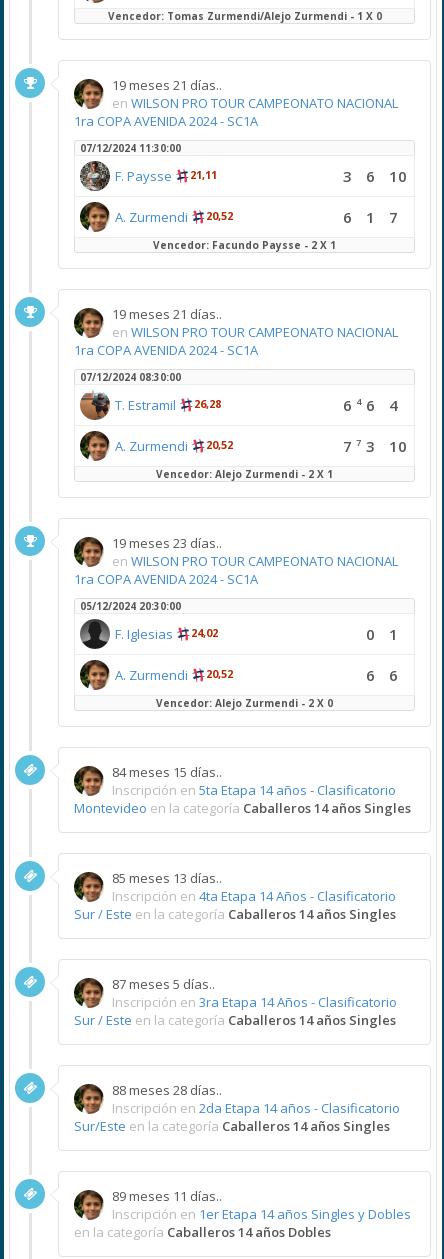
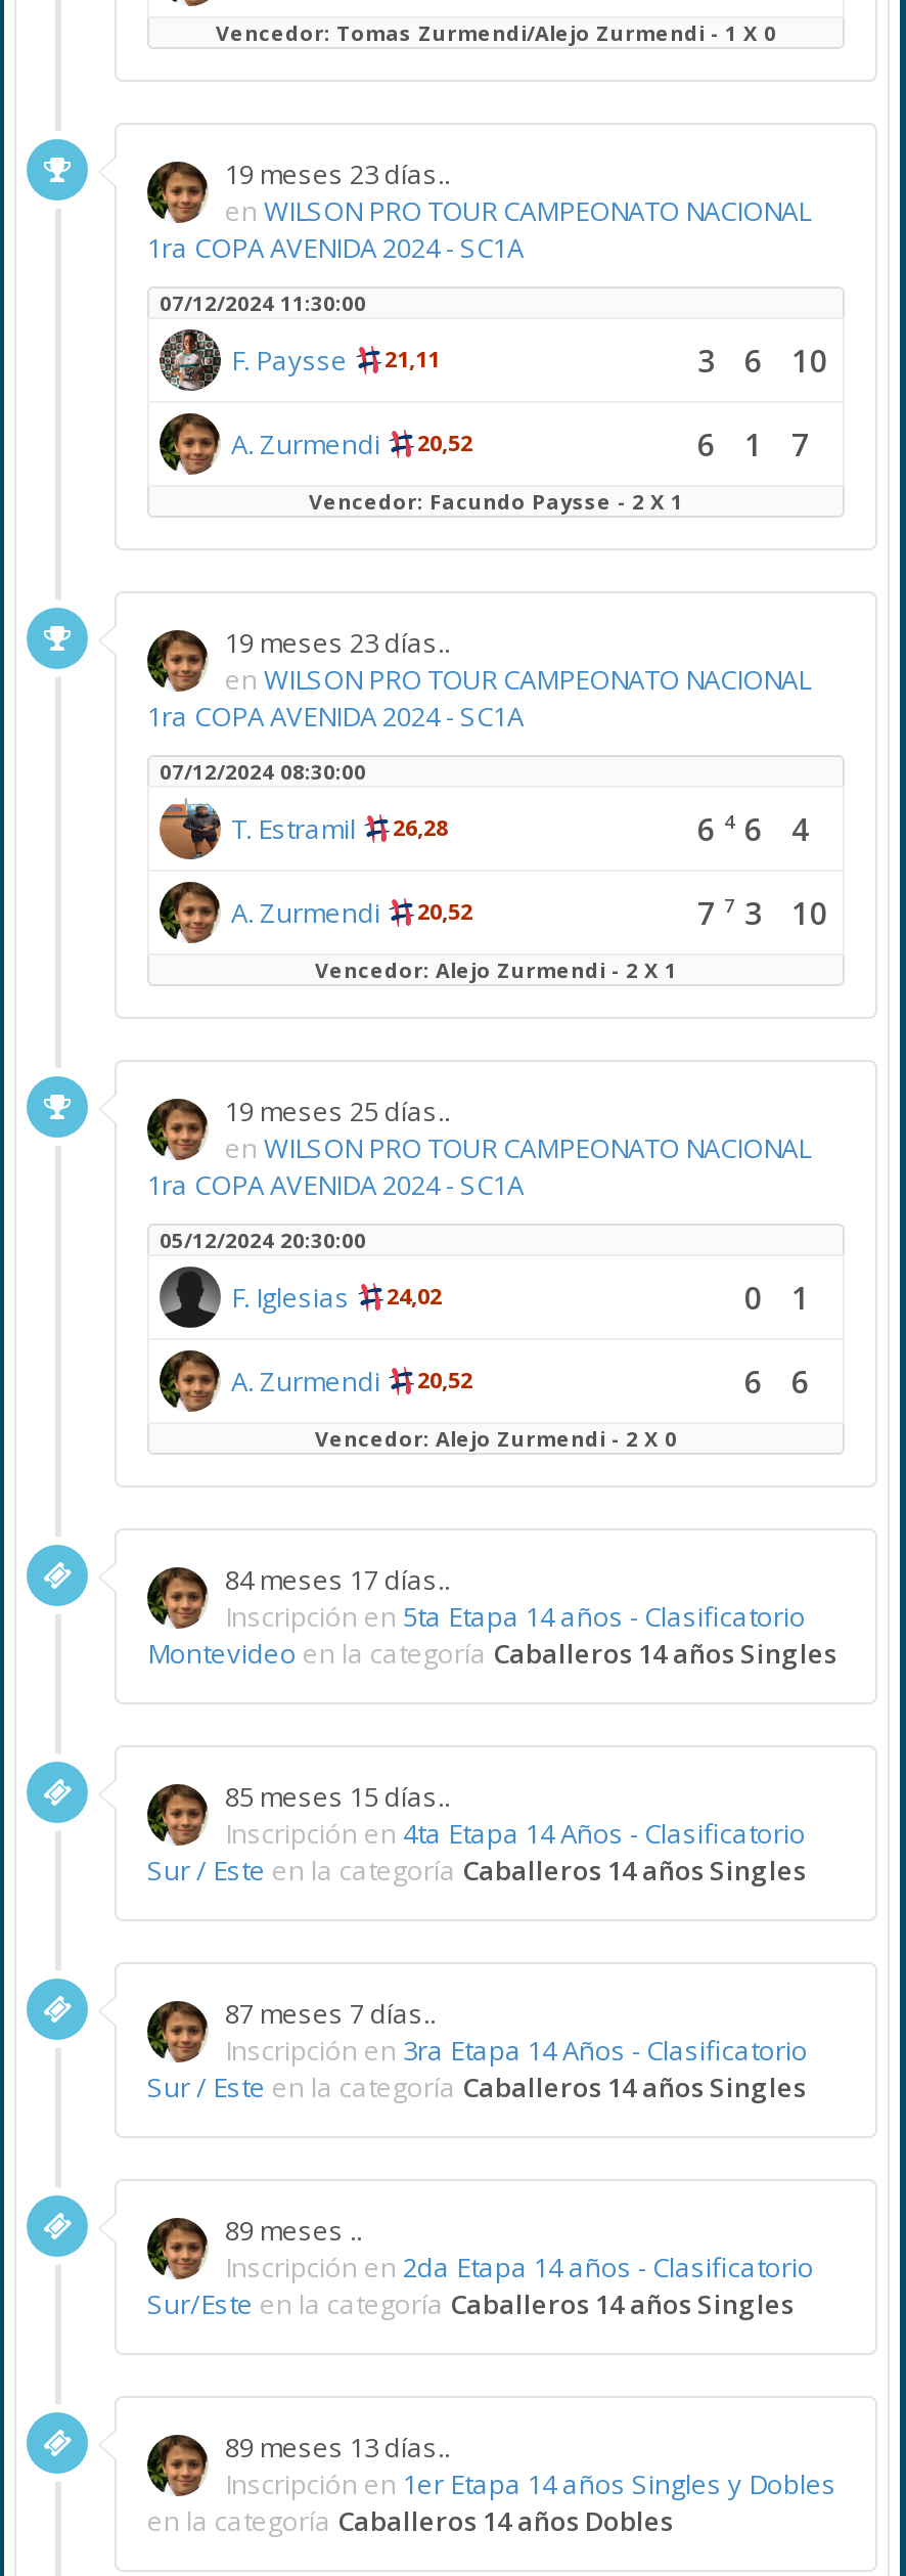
[112,76,222,94] 19 meses 21 días.. -> [225,156,450,192] 19 meses 23 días..
[112,305,222,323] 19 meses 21 días.. -> [225,624,450,661] 19 meses 23 días..
[112,534,222,552] 19 meses 23 días.. -> [225,1093,450,1129] 19 meses 25 días..
[112,763,222,781] 84 meses 15 días.. -> [225,1561,450,1598] 84 meses 17 días..
[112,869,222,887] 85 meses 13 días.. -> [225,1778,450,1815] 85 meses 15 días..
[112,975,215,993] 87 meses 5 días.. -> [225,1995,436,2032] 87 meses 7 días..
[112,1081,222,1099] 88 meses 28 días.. -> [225,2212,362,2249] 89 meses ..
[112,1187,222,1205] 89 meses 11 días.. -> [225,2429,450,2466] 89 meses 13 días..

